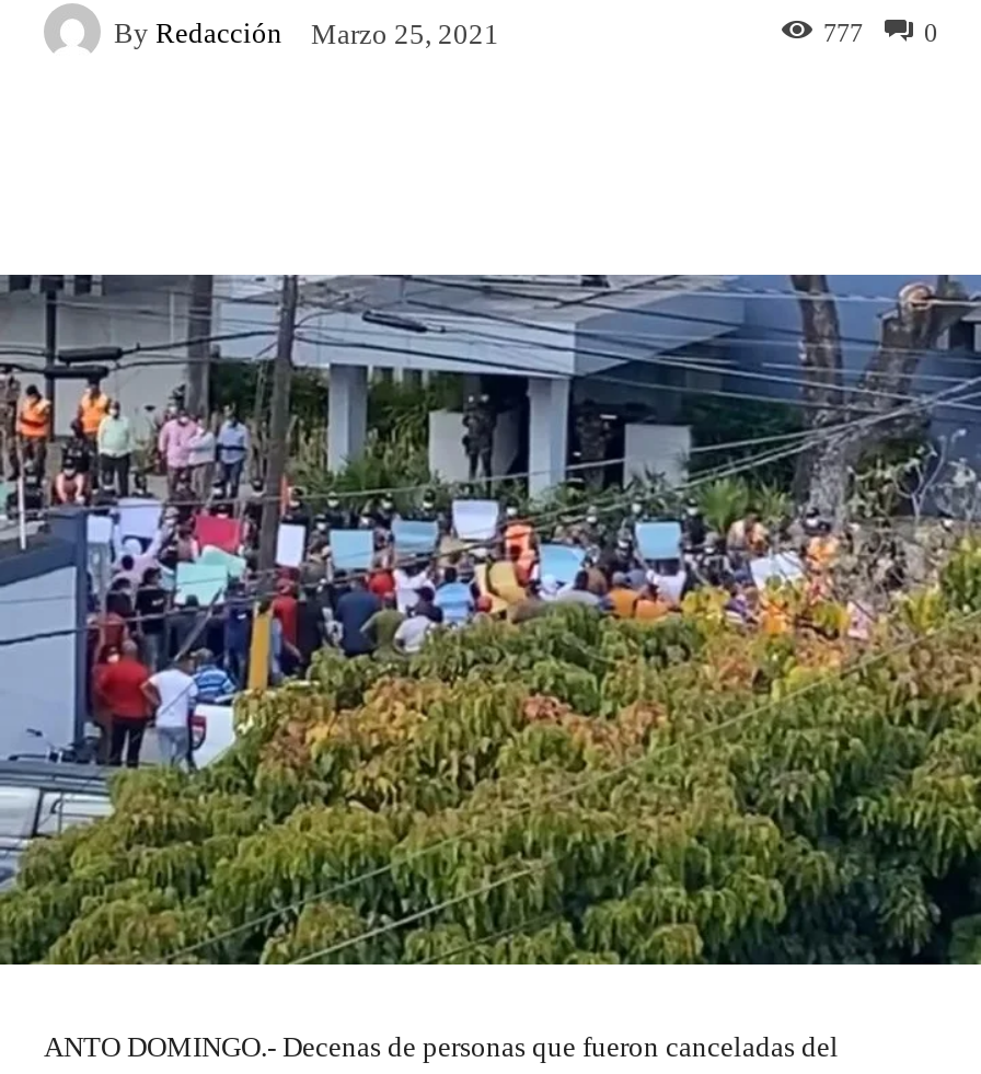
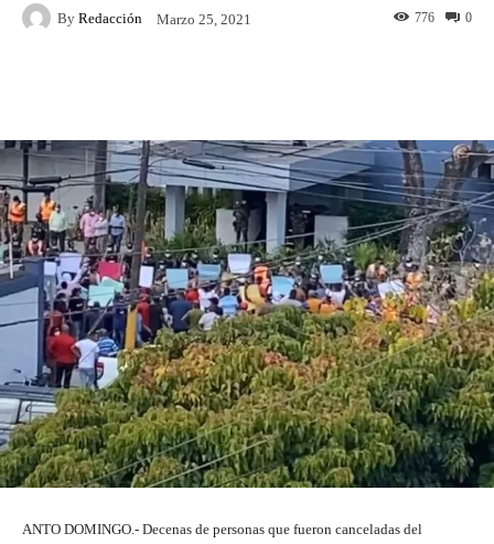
[823,17,937,48] 777 0 -> [415,10,472,26] 776 0

